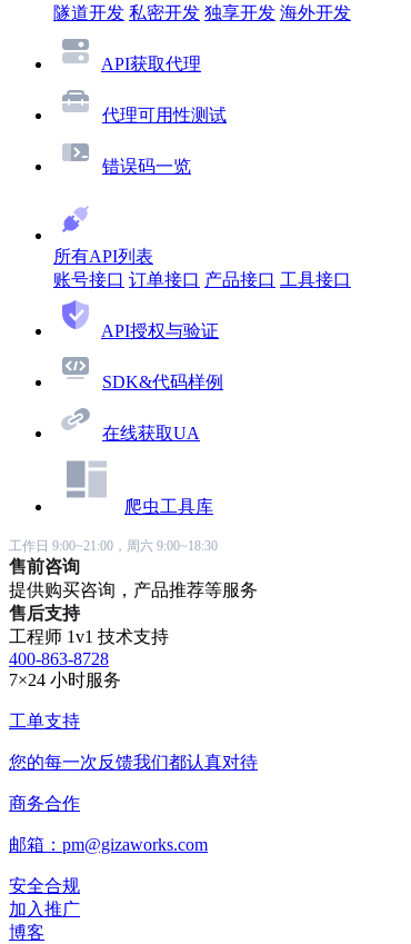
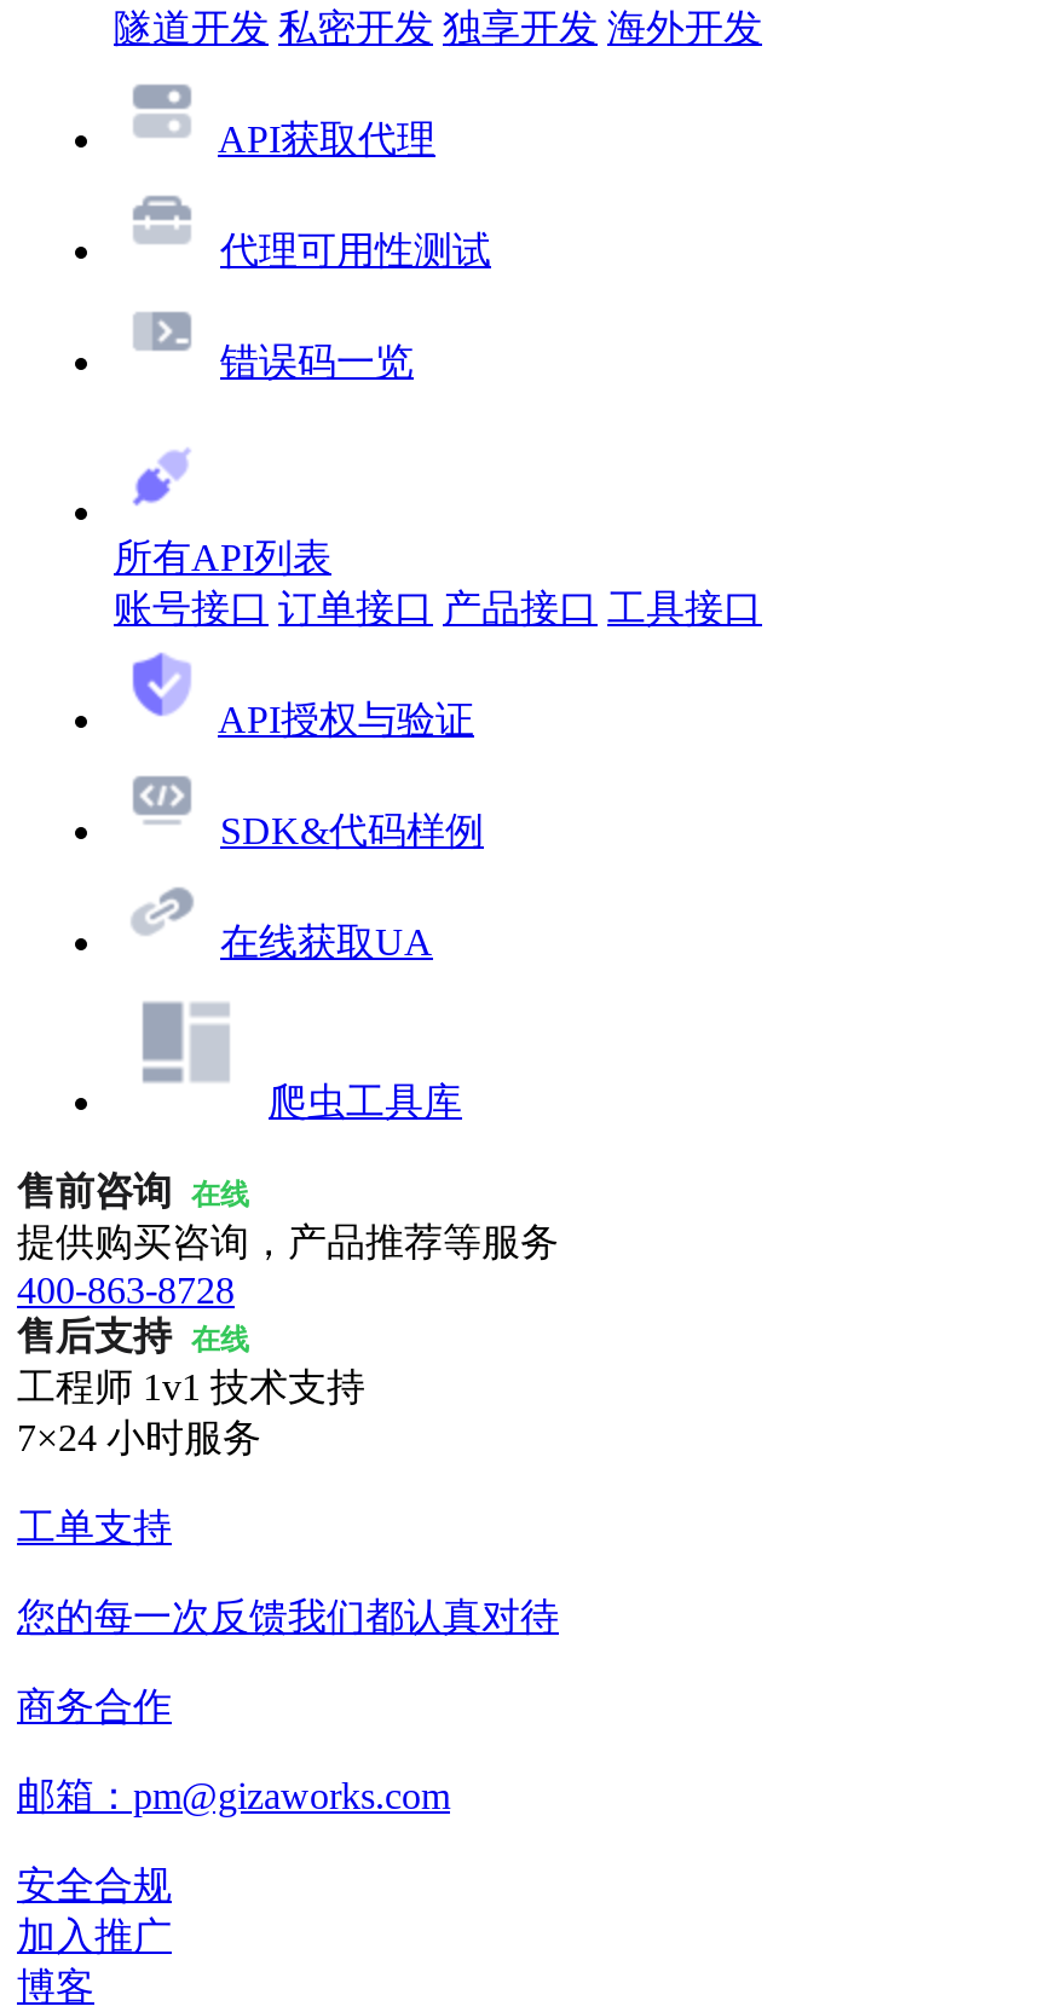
[9,538,218,576] 工作日 9:00~21:00，周六 9:00~18:30 | 售前咨询 -> [17,1170,249,1212] 售前咨询 在线
[9,604,80,623] 售后支持 -> [17,1270,249,1357] 400-863-8728 | 售后支持 在线
[9,649,109,668] 400-863-8728 -> none

